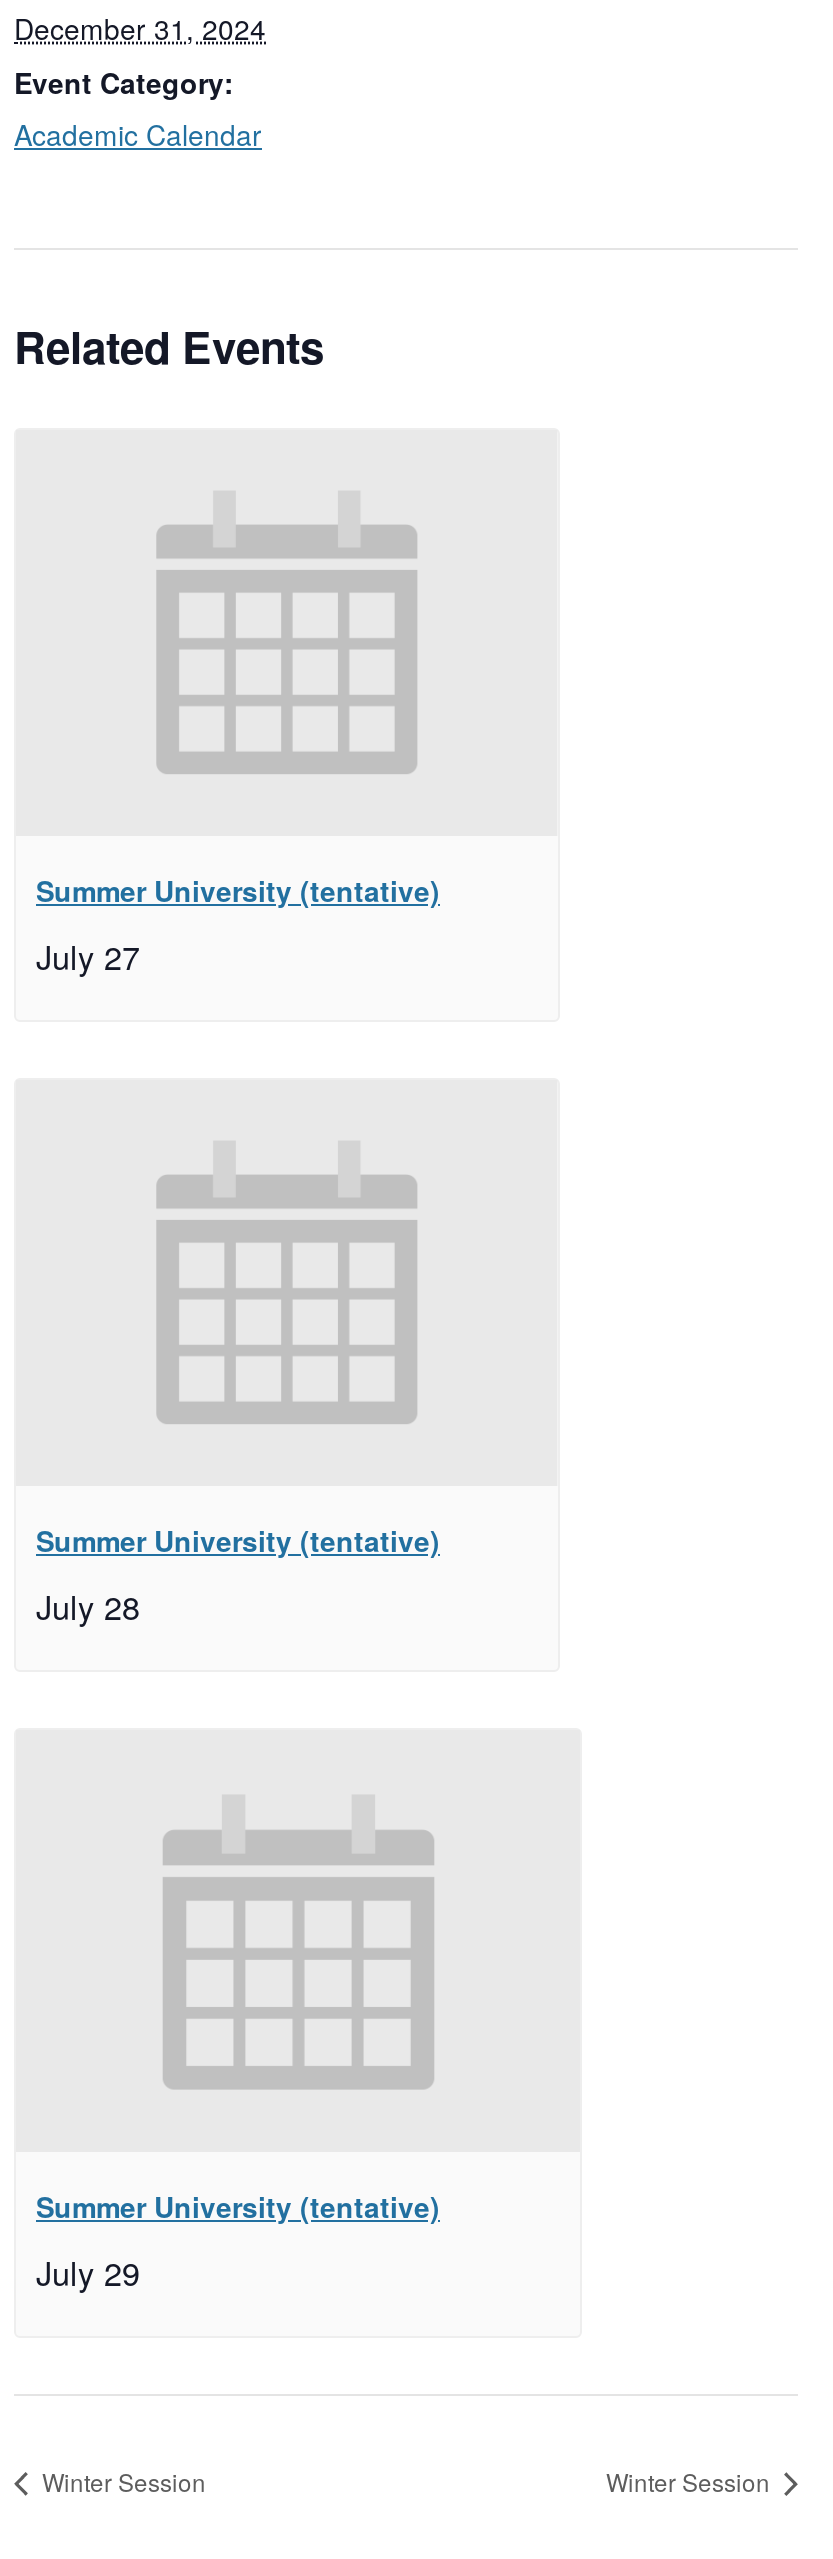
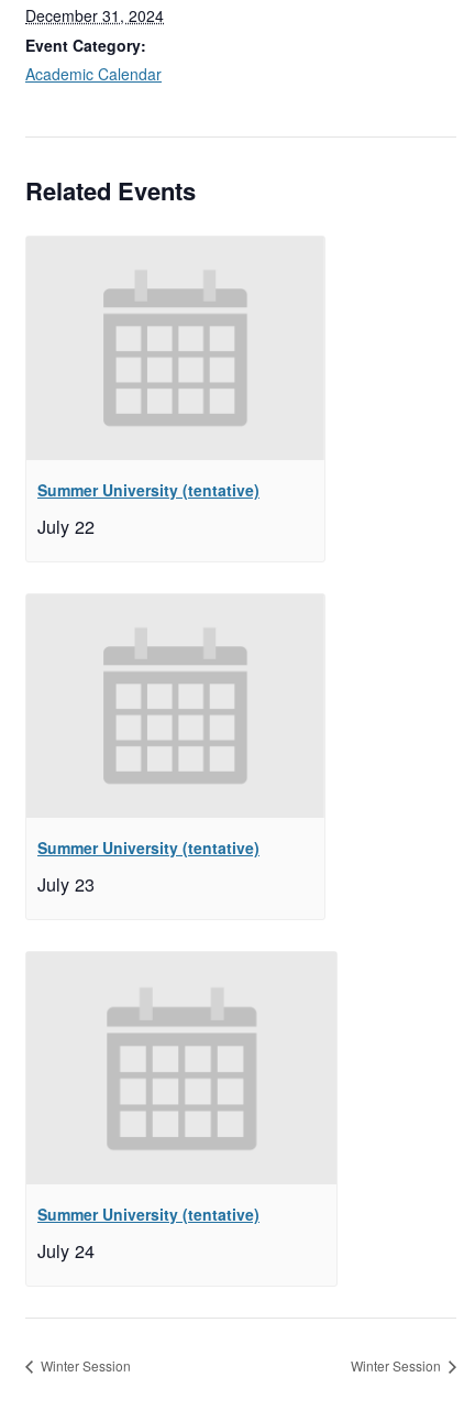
[36,932,140,980] July 27 -> [37,513,95,539] July 22
[36,1582,140,1630] July 28 -> [37,871,95,897] July 23
[36,2249,140,2297] July 29 -> [37,1238,95,1264] July 24

